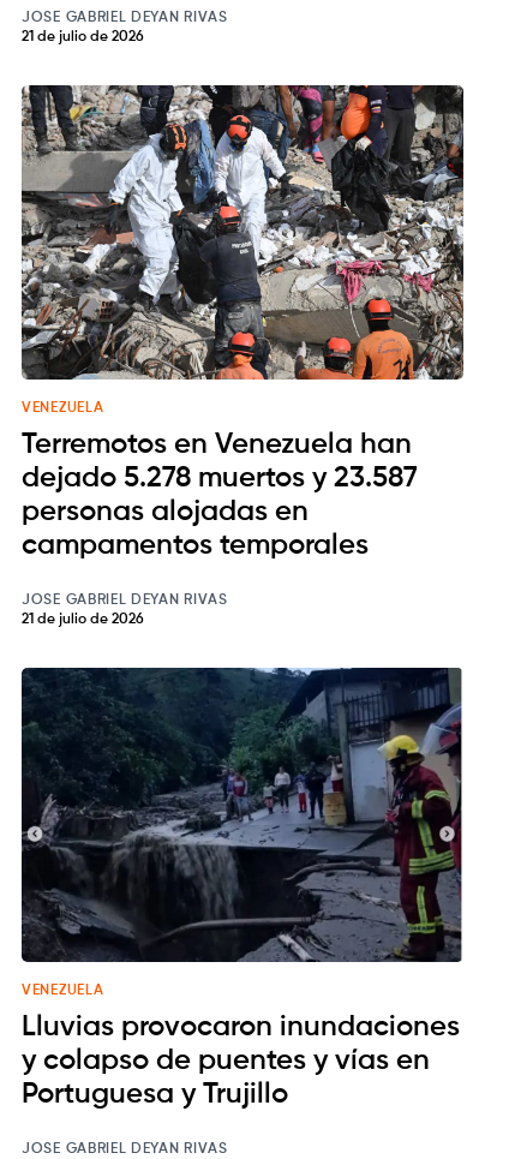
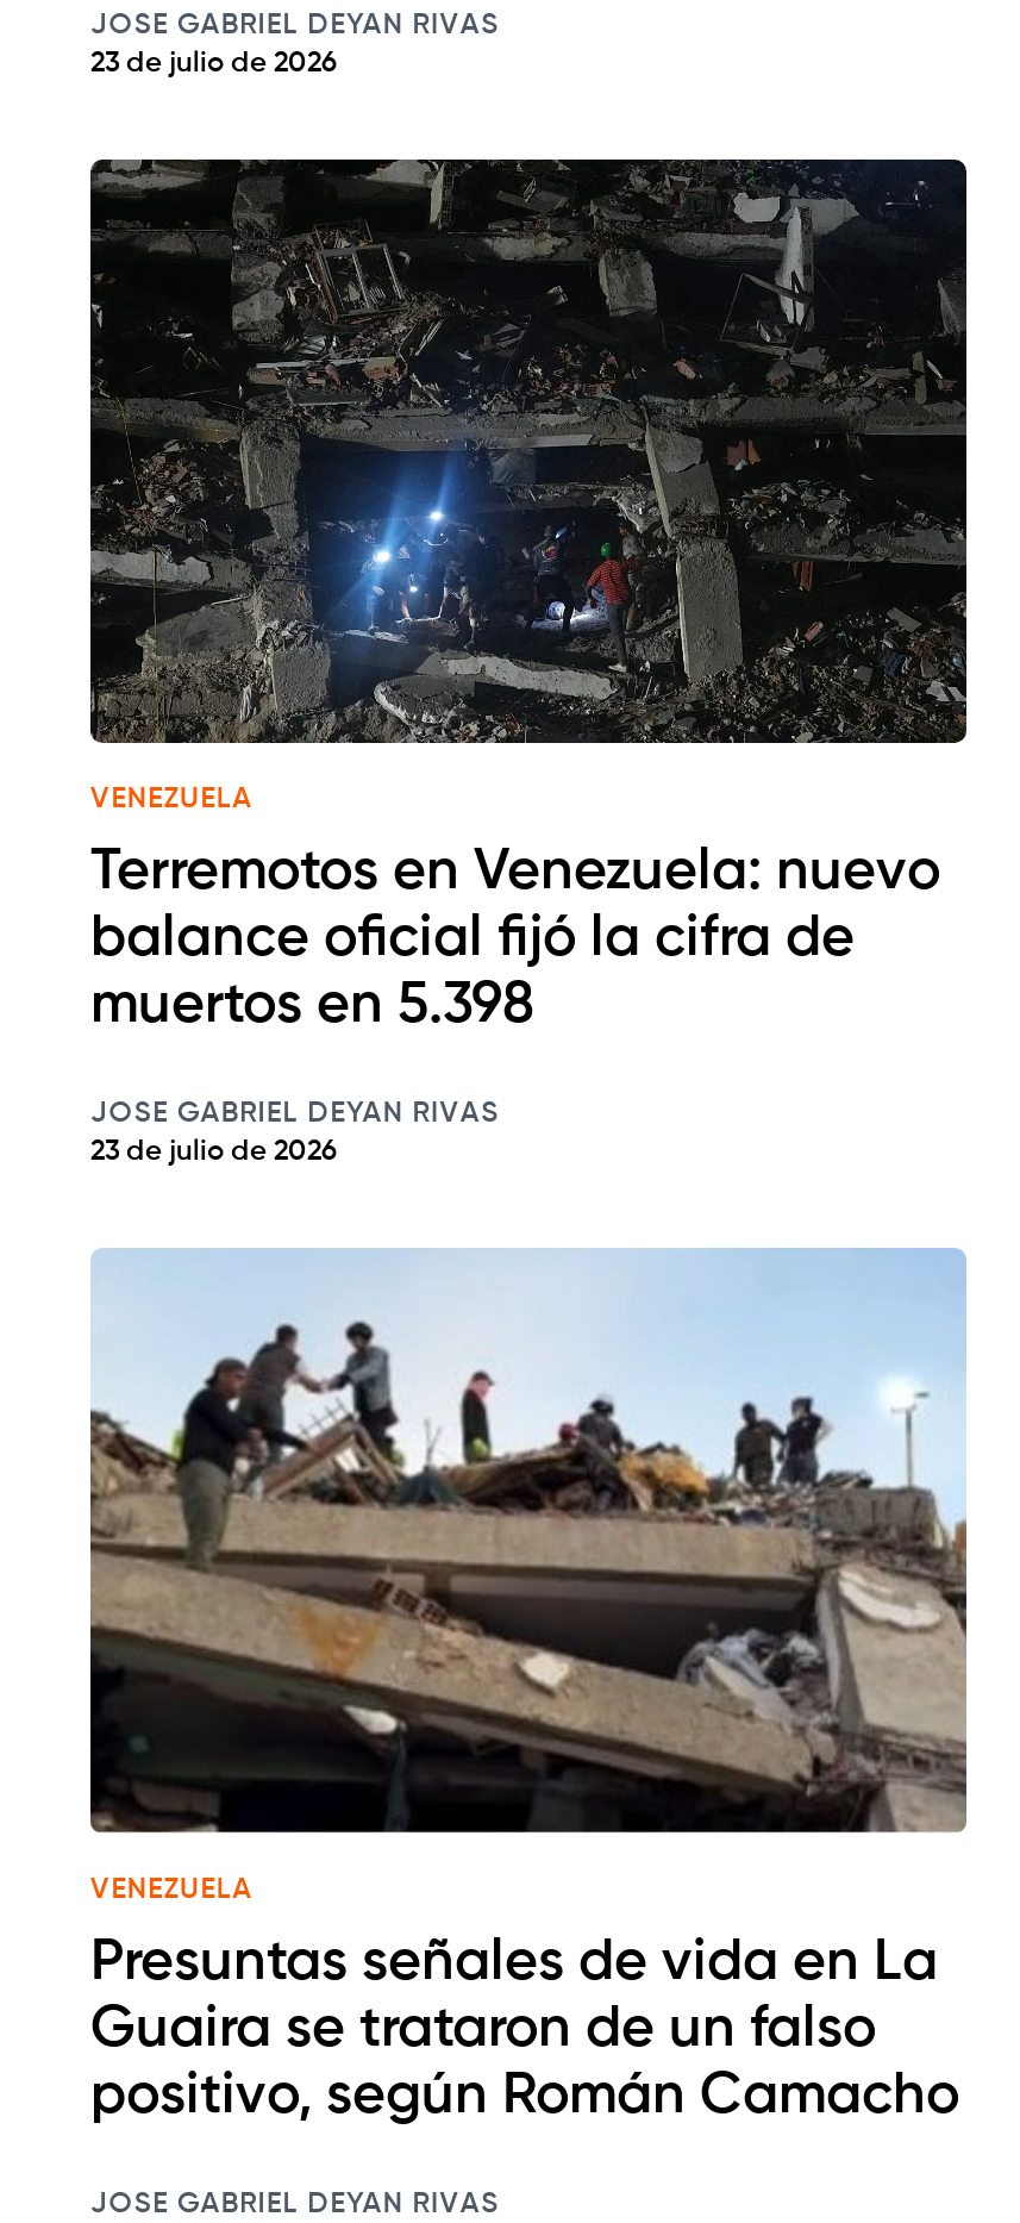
[22,30,144,44] 21 de julio de 2026 -> [90,51,338,79] 23 de julio de 2026
[20,84,465,381] [image] -> [88,158,969,747] [image]
[22,430,418,560] Terremotos en Venezuela han | dejado 5.278 muertos y 23.587 | personas alojadas en | campamentos temporales -> [90,844,940,1035] Terremotos en Venezuela: nuevo | balance oficial fijó la cifra de | muertos en 5.398
[22,613,144,627] 21 de julio de 2026 -> [90,1140,338,1168] 23 de julio de 2026
[20,667,463,962] [image] -> [88,1247,969,1835] [image]
[22,1013,460,1109] Lluvias provocaron inundaciones | y colapso de puentes y vías en | Portuguesa y Trujillo -> [90,1933,959,2124] Presuntas señales de vida en La | Guaira se trataron de un falso | positivo, según Román Camacho

